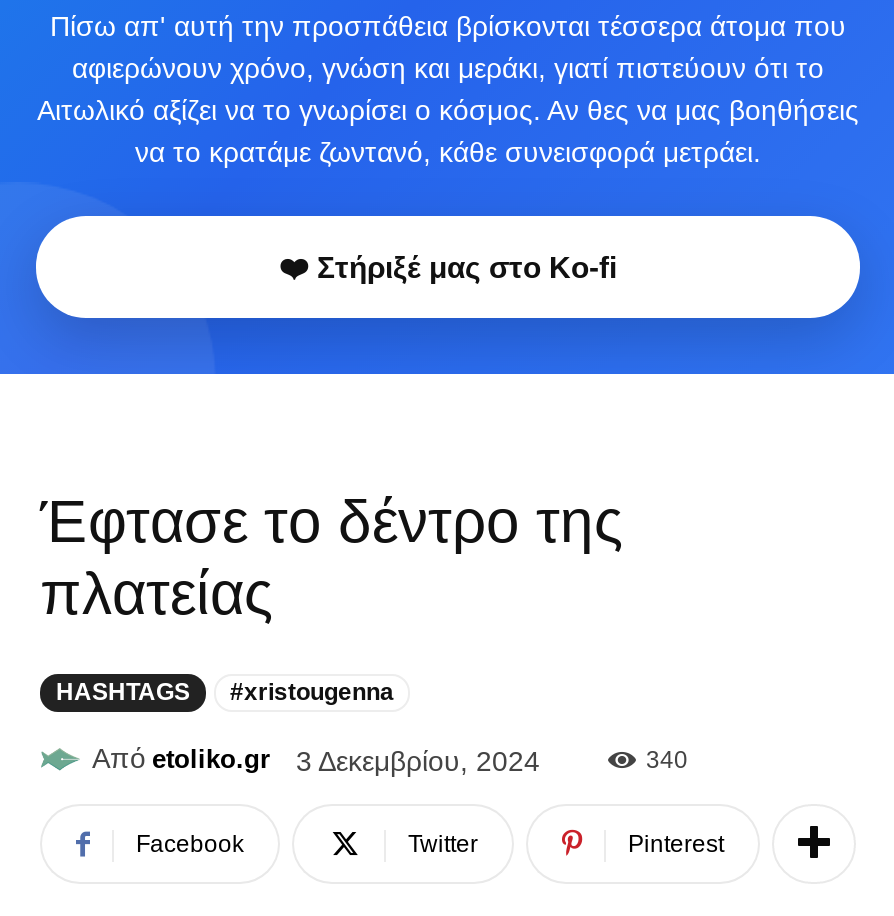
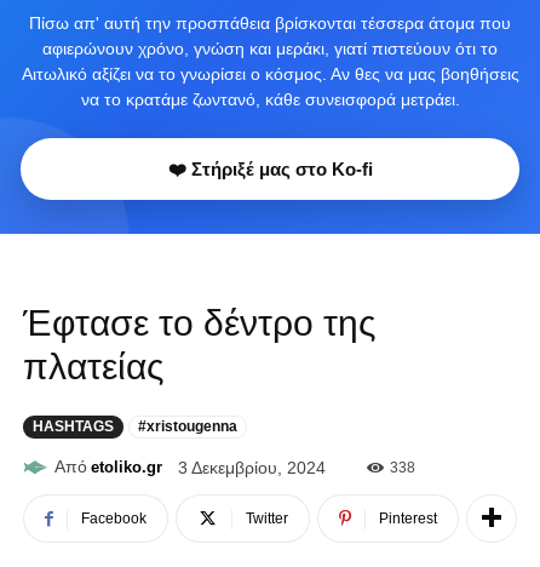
[646,746,688,774] 340 -> [390,459,415,476] 338

